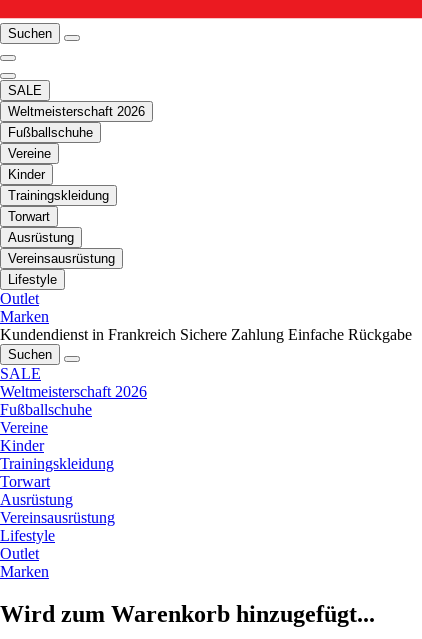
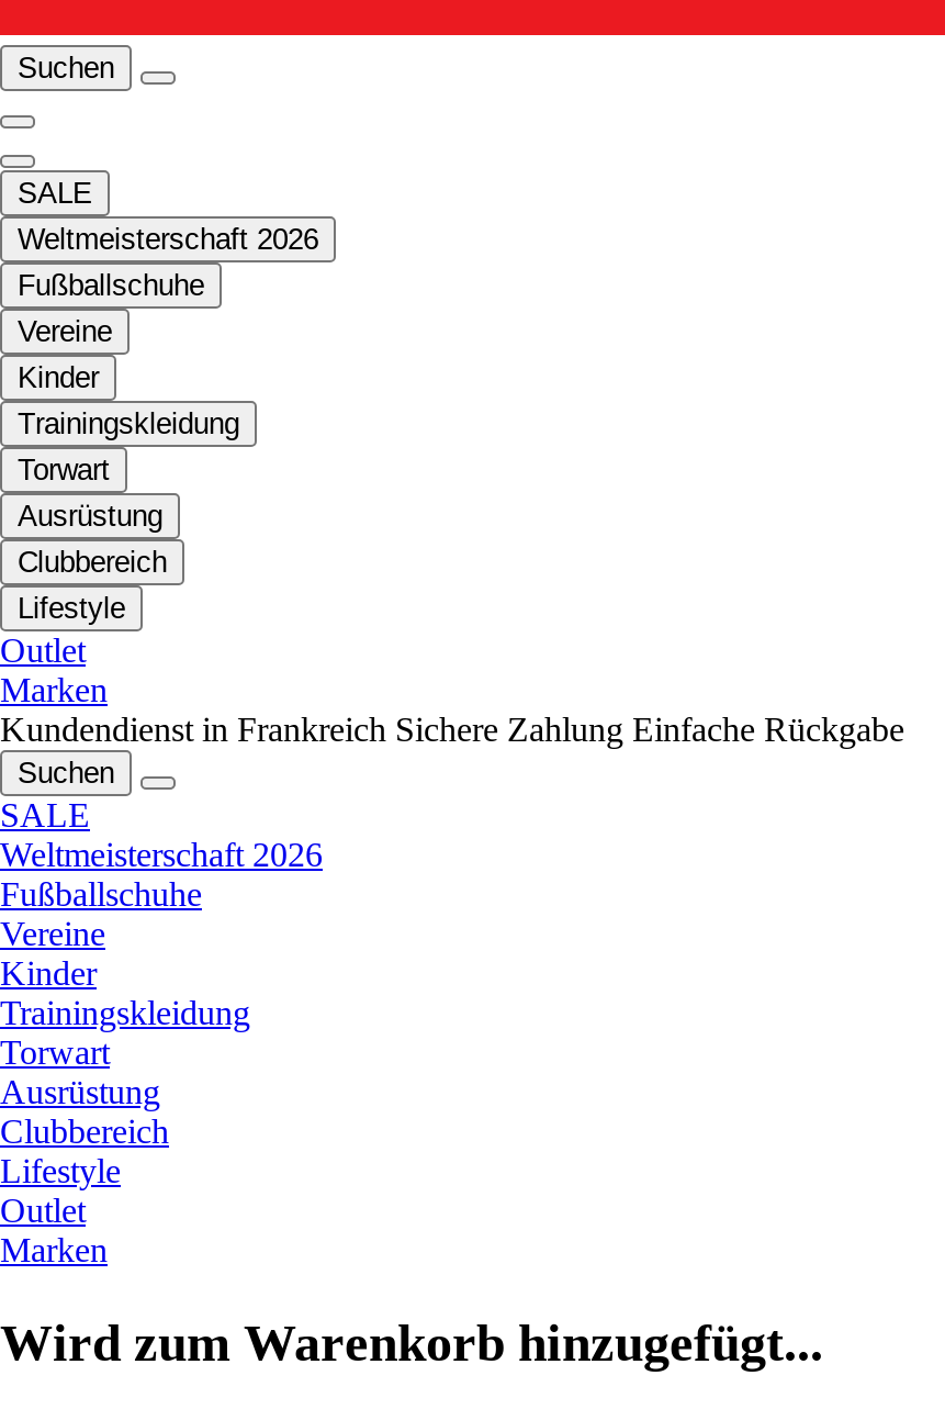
[8,251,115,266] Vereinsausrüstung -> [18,547,167,580] Clubbereich
[0,509,115,526] Vereinsausrüstung -> [0,1114,169,1151] Clubbereich

